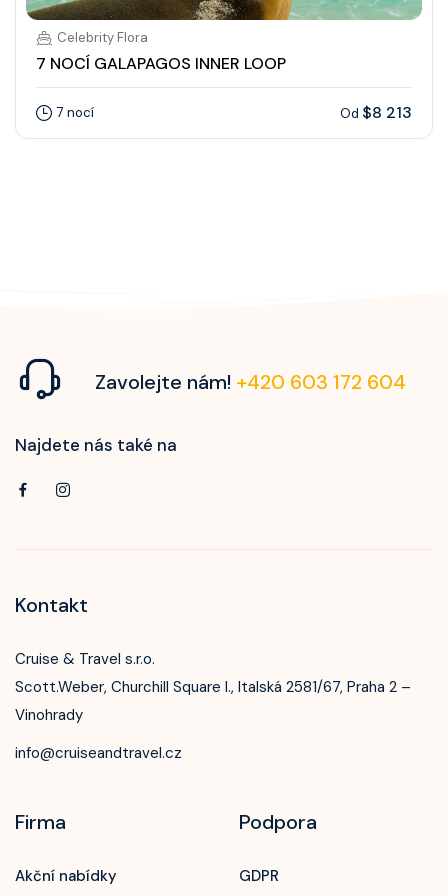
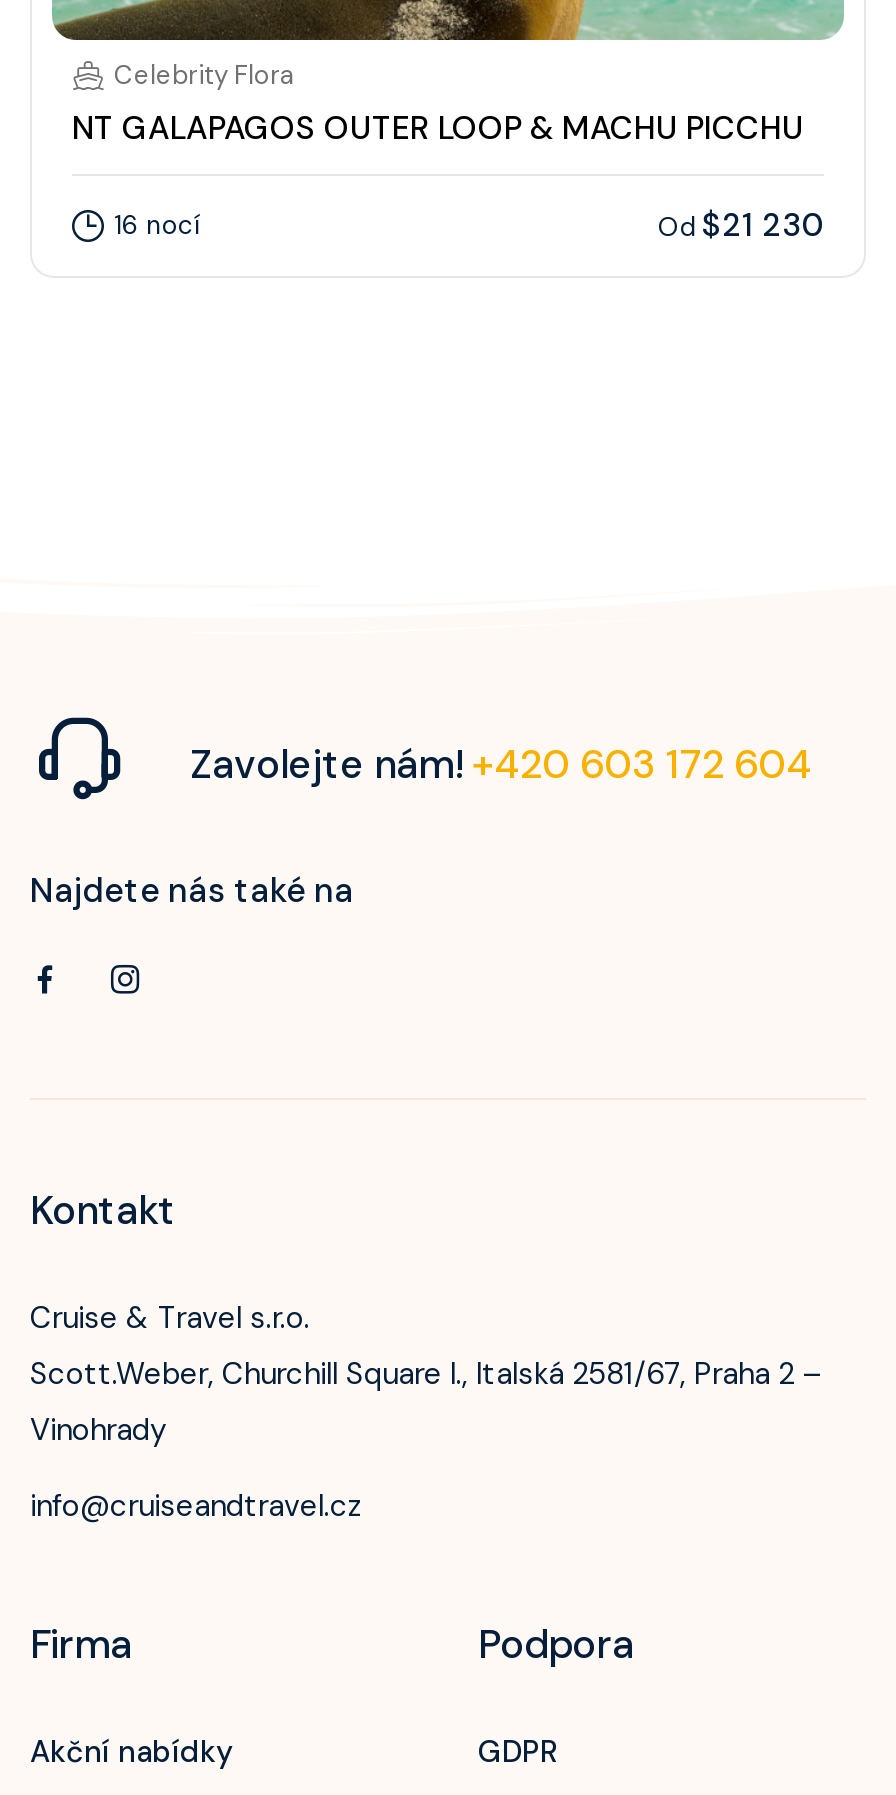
[36,54,286,75] 7 NOCÍ GALAPAGOS INNER LOOP -> [72,108,804,150] NT GALAPAGOS OUTER LOOP & MACHU PICCHU
[57,102,412,123] 7 nocí | Od $8 213 -> [114,204,824,246] 16 nocí | Od $21 230

